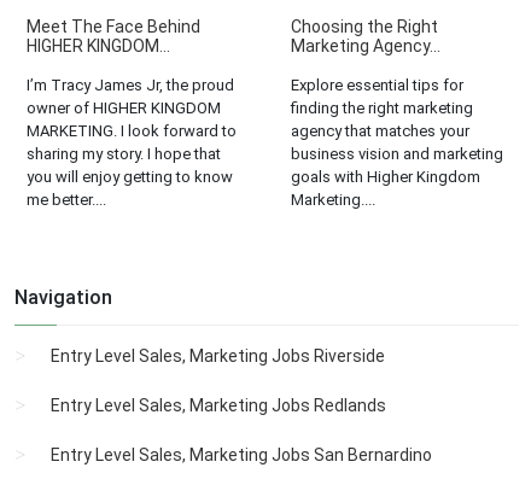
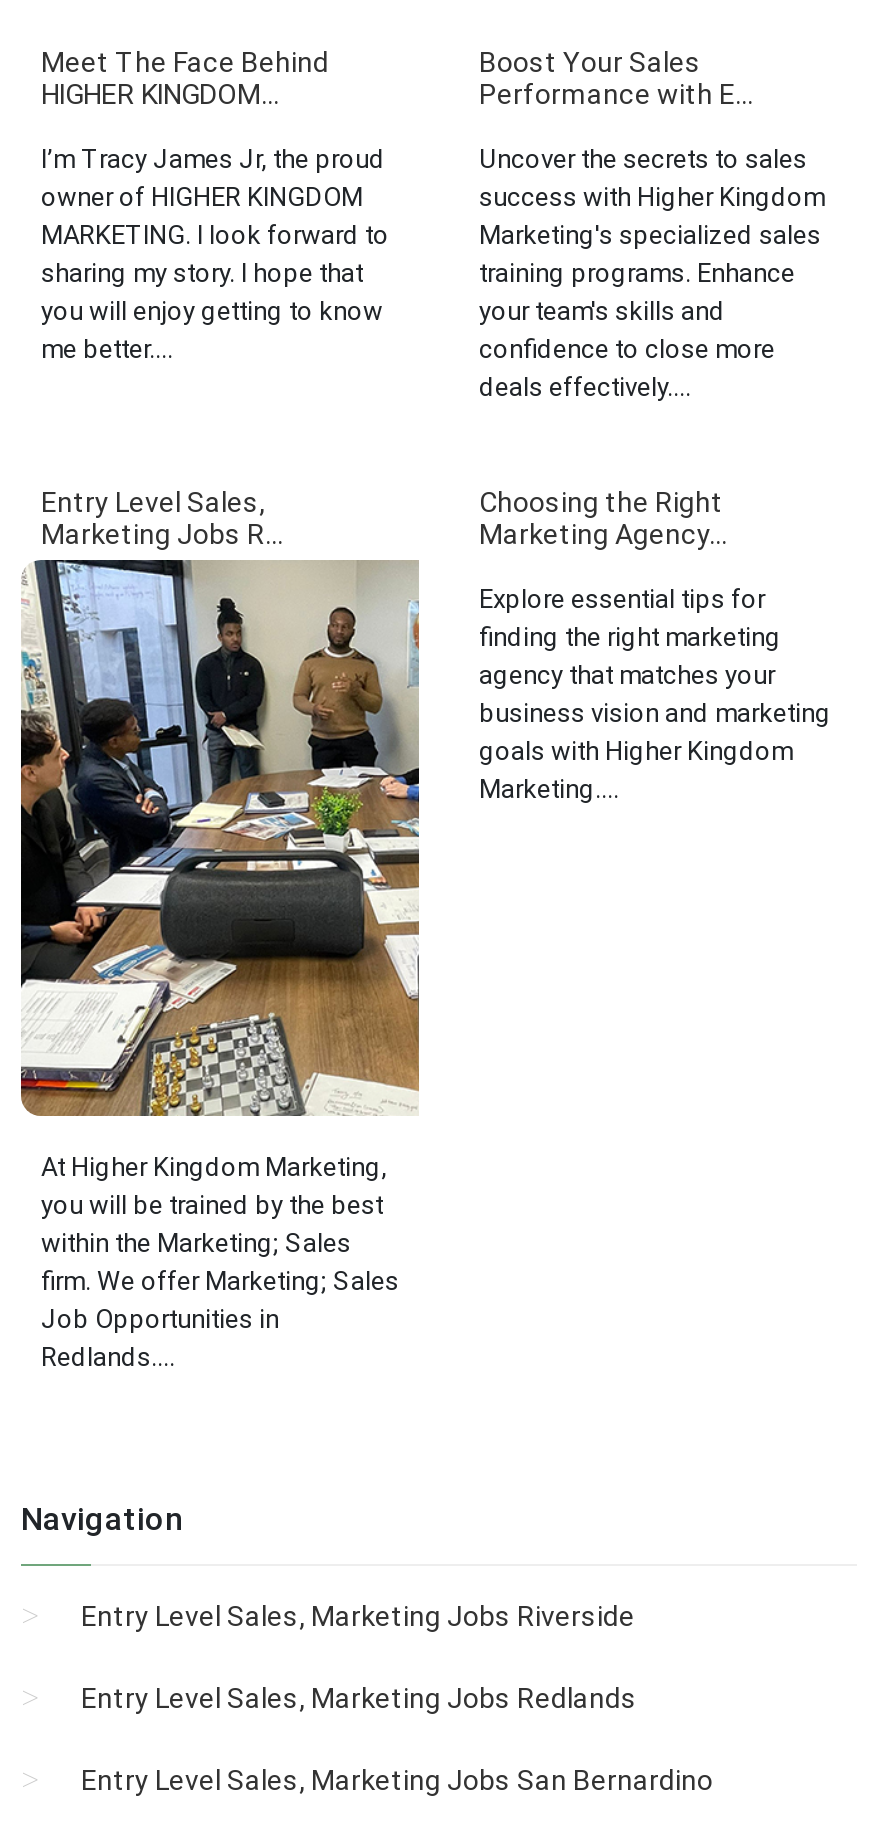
none -> [41,486,283,550] Entry Level Sales, | Marketing Jobs R...
none -> [479,46,825,402] Boost Your Sales | Performance with E... | Uncover the secrets to sales | success with Higher Kingdom | Marketing's specialized sales | training programs. Enhance | your team's skills and | confidence to close more | deals effectively....
none -> [19,558,421,1372] [image] | At Higher Kingdom Marketing, | you will be trained by the best | within the Marketing; Sales | firm. We offer Marketing; Sales | Job Opportunities in | Redlands....

